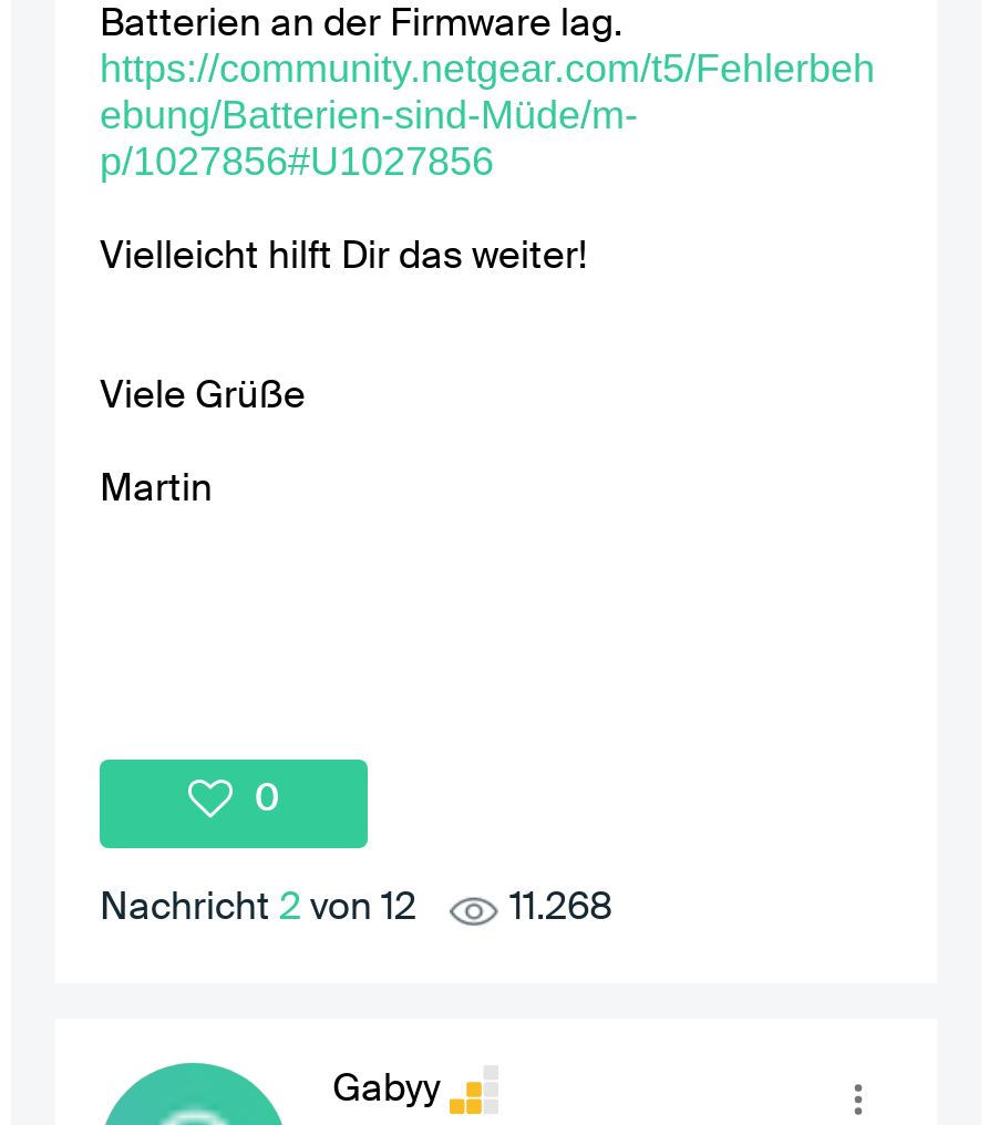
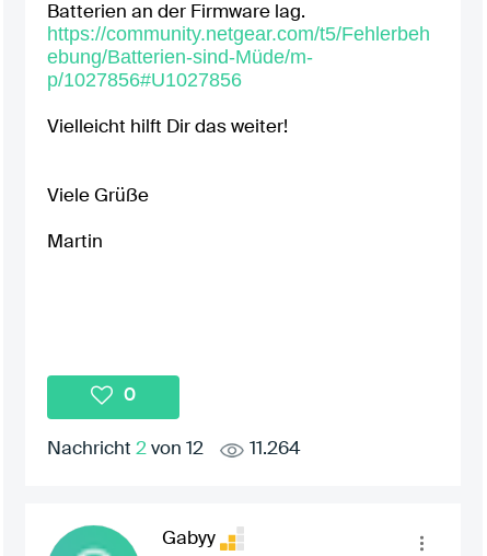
[509,889,614,927] 11.268 -> [250,440,301,458] 11.264

